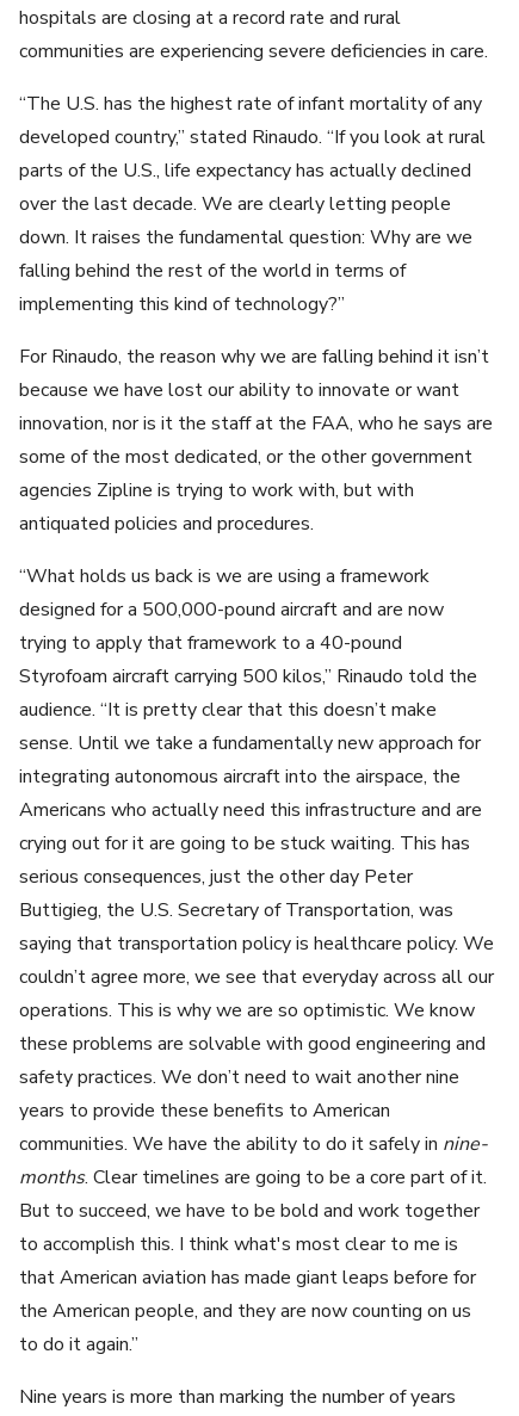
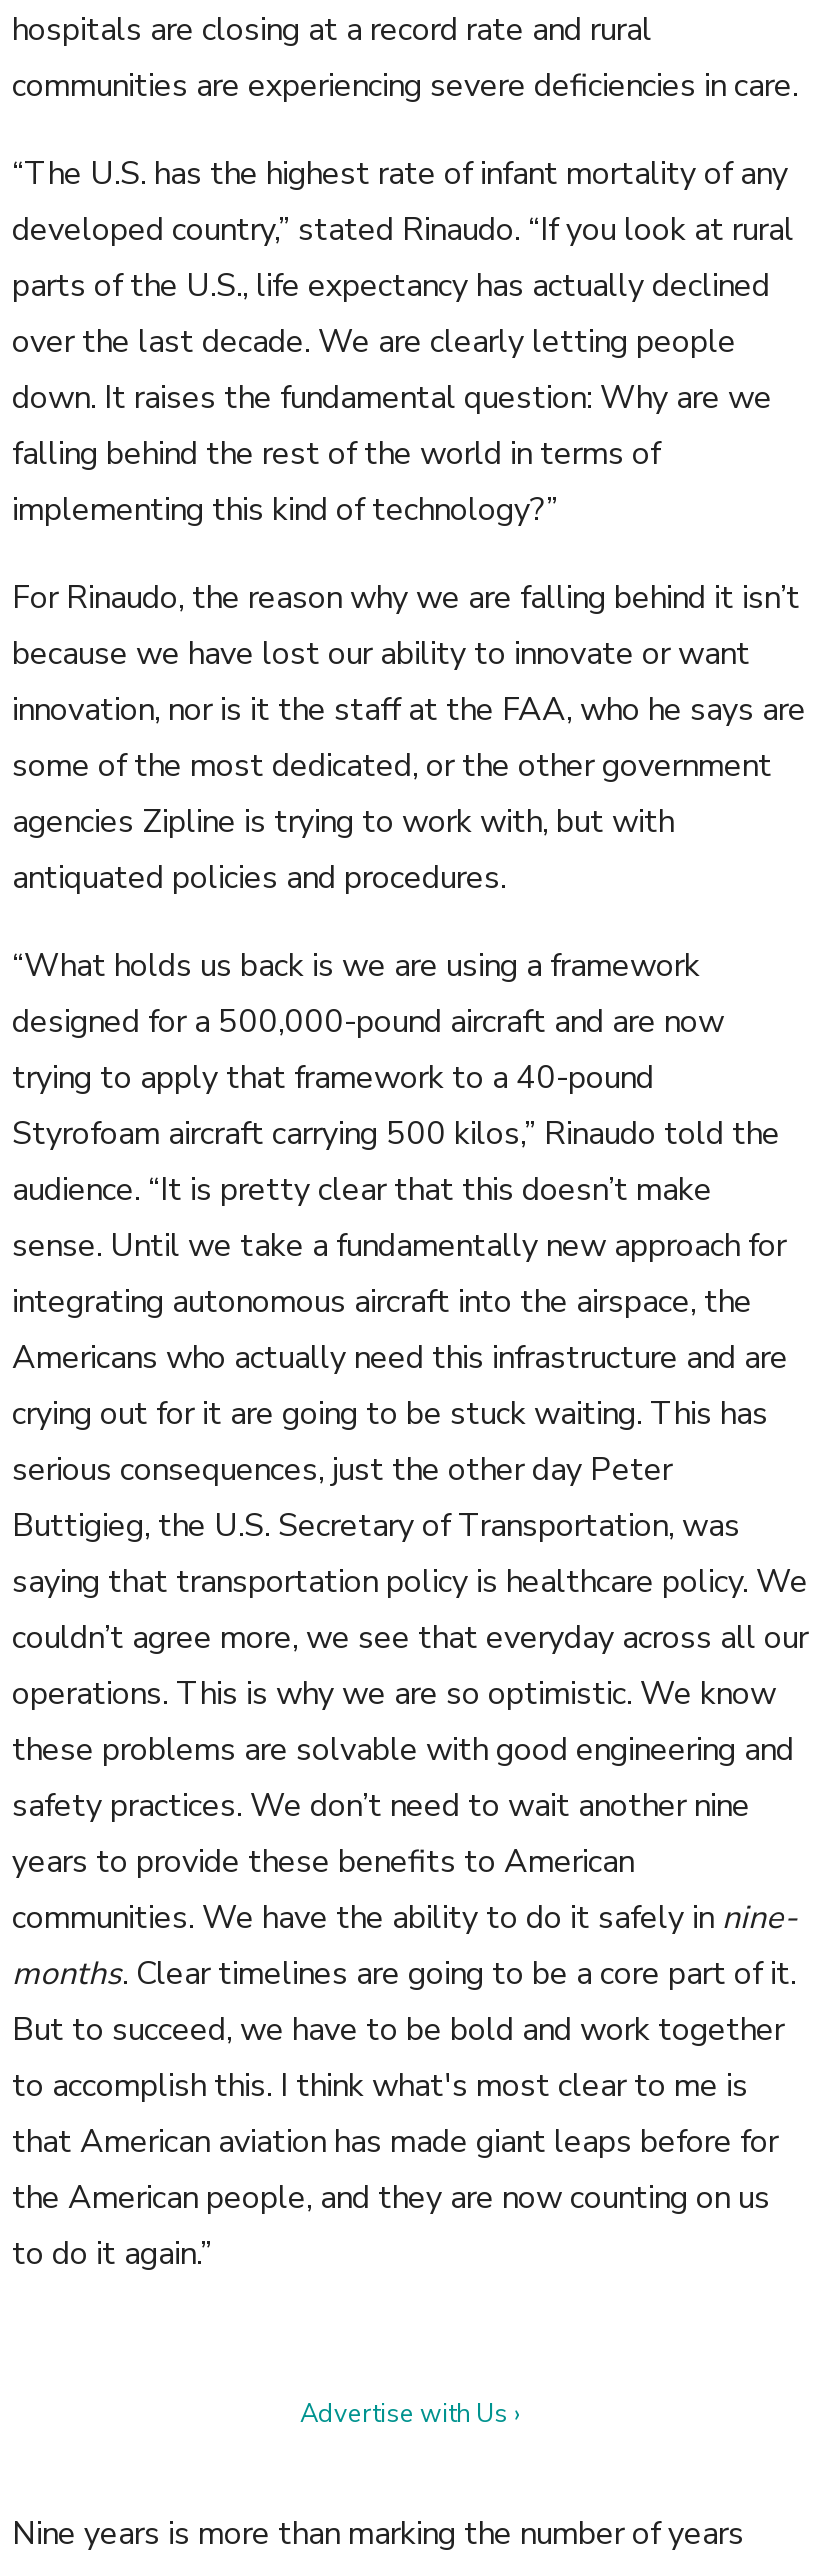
none -> [300,2396,520,2432] Advertise with Us ›

